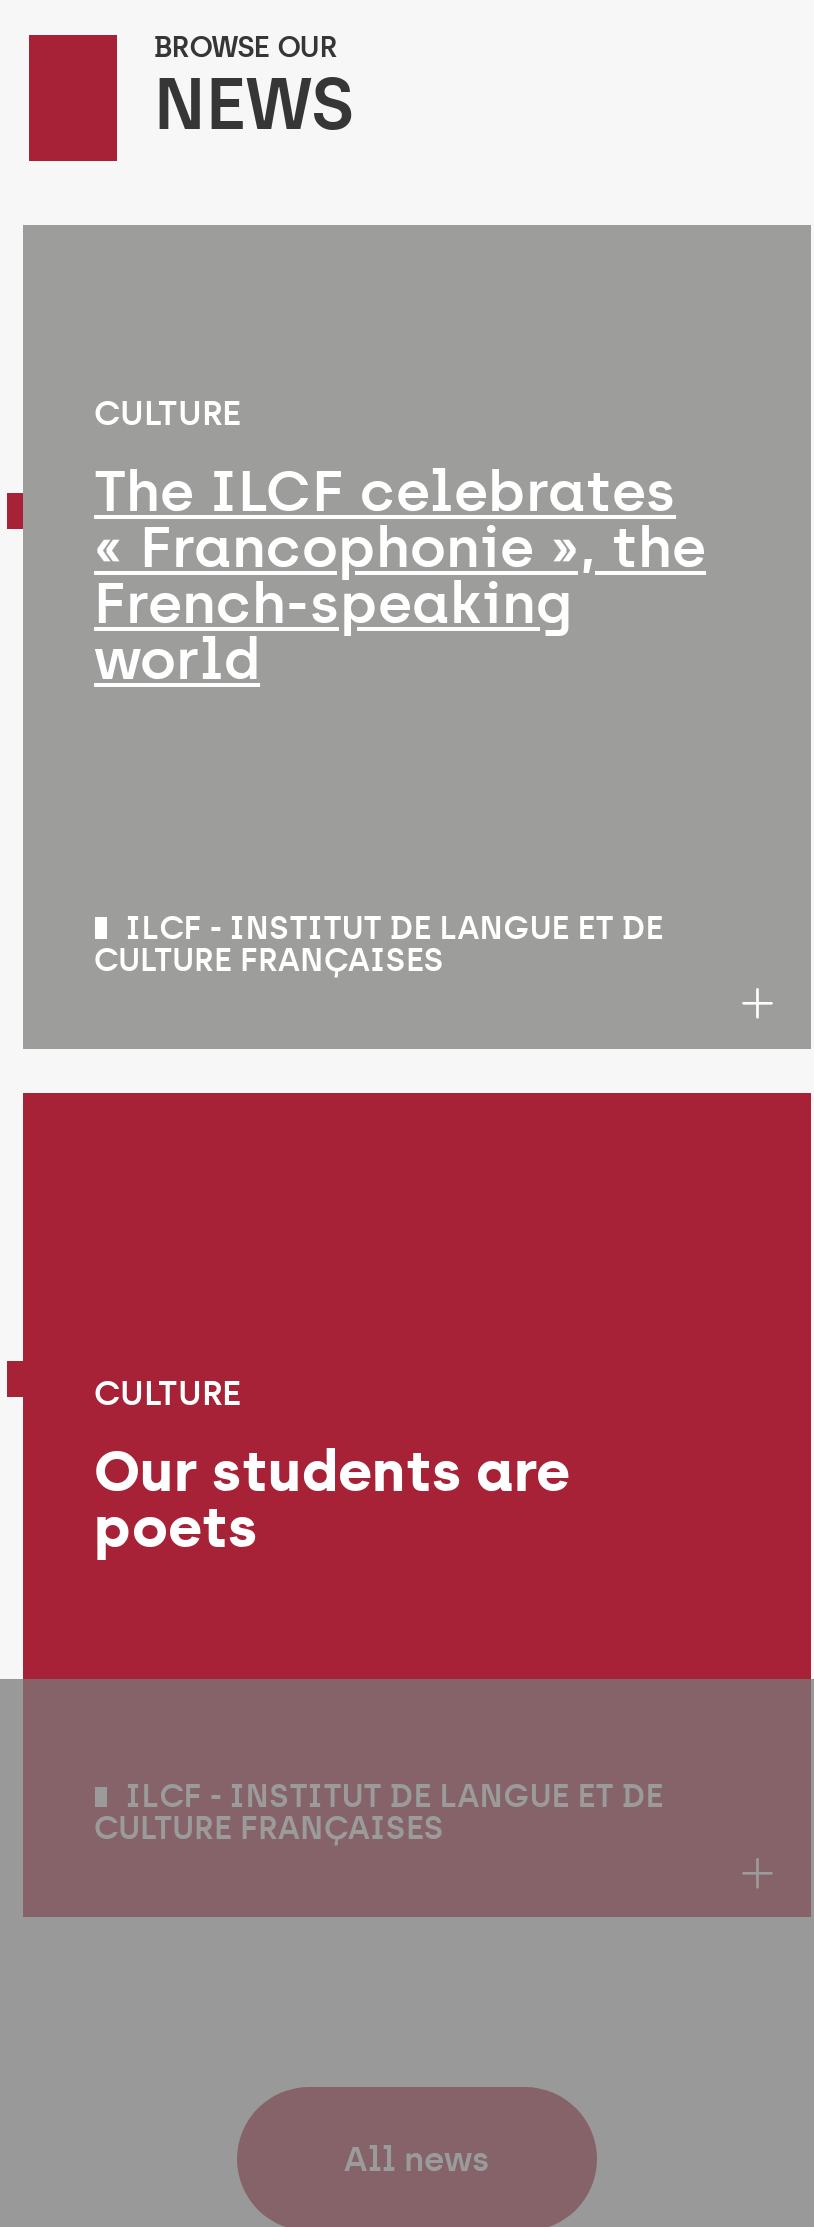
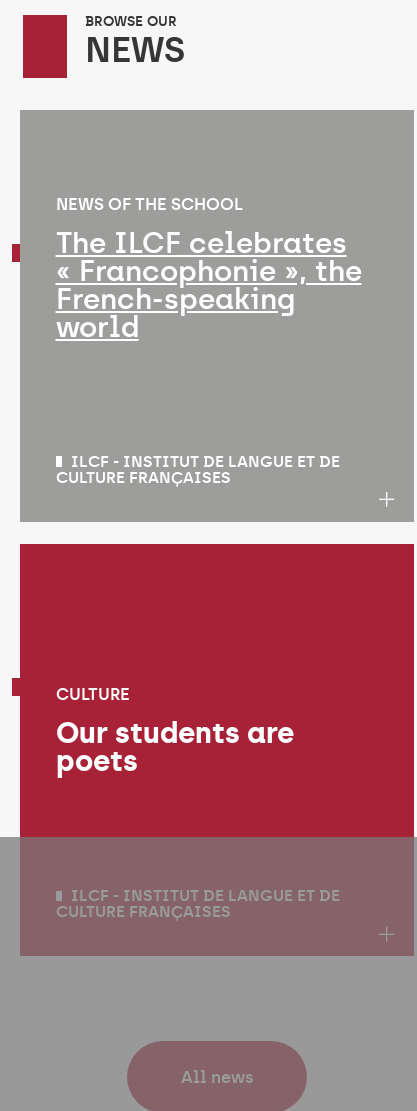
[94,392,242,432] CULTURE -> [55,194,242,214] NEWS OF THE SCHOOL

